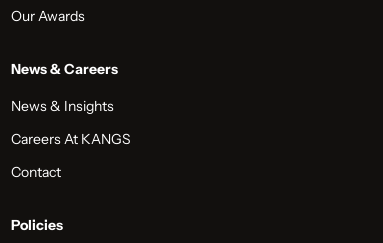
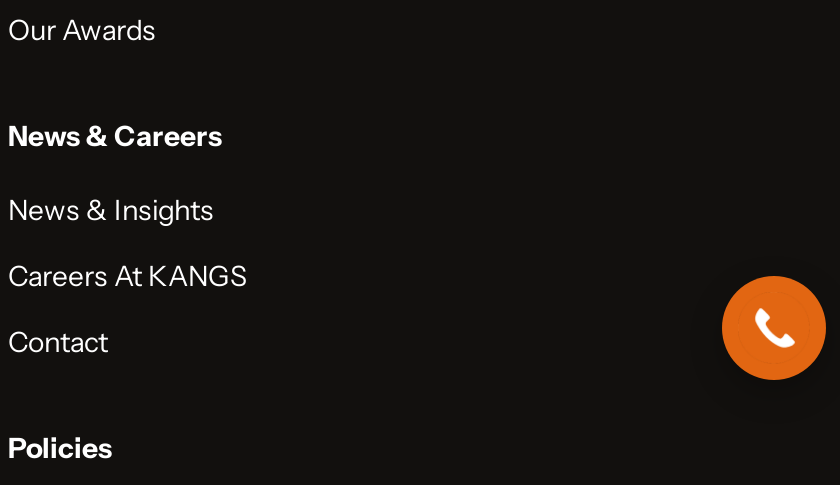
none -> [720,274,828,382] [image]

